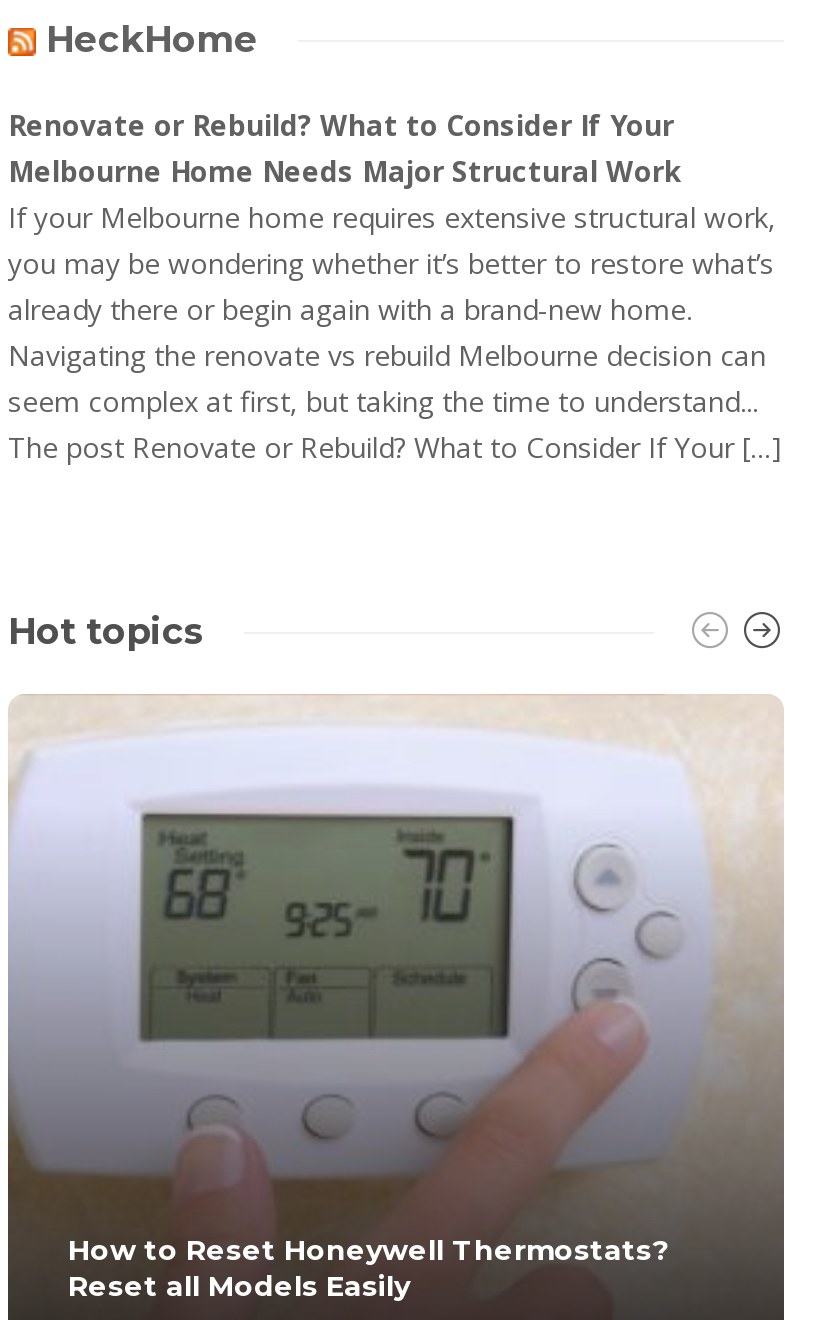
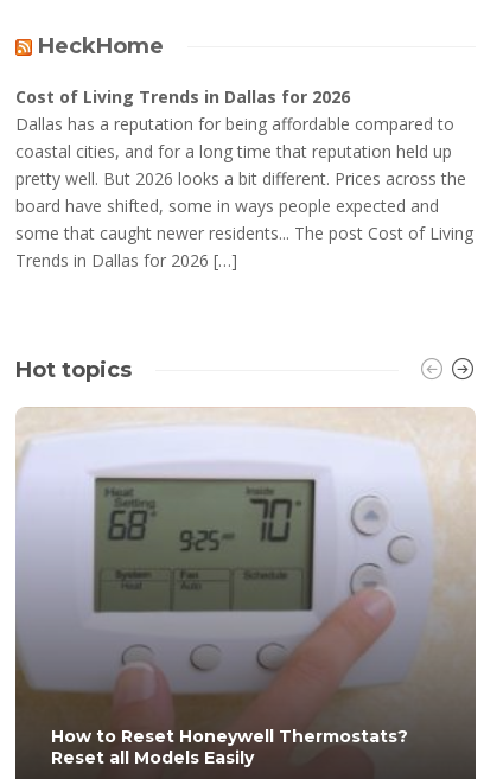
[8,105,782,465] Renovate or Rebuild? What to Consider If Your | Melbourne Home Needs Major Structural Work | If your Melbourne home requires extensive structural work, | you may be wondering whether it’s better to restore what’s | already there or begin again with a brand-new home. | Navigating the renovate vs rebuild Melbourne decision can | seem complex at first, but taking the time to understand... | The post Renovate or Rebuild? What to Consider If Your […] -> [15,85,473,271] Cost of Living Trends in Dallas for 2026 | Dallas has a reputation for being affordable compared to | coastal cities, and for a long time that reputation held up | pretty well. But 2026 looks a bit different. Prices across the | board have shifted, some in ways people expected and | some that caught newer residents... The post Cost of Living | Trends in Dallas for 2026 […]

